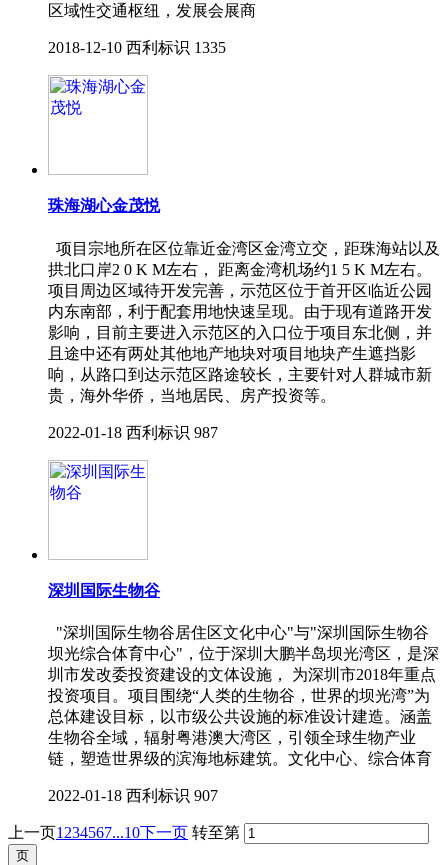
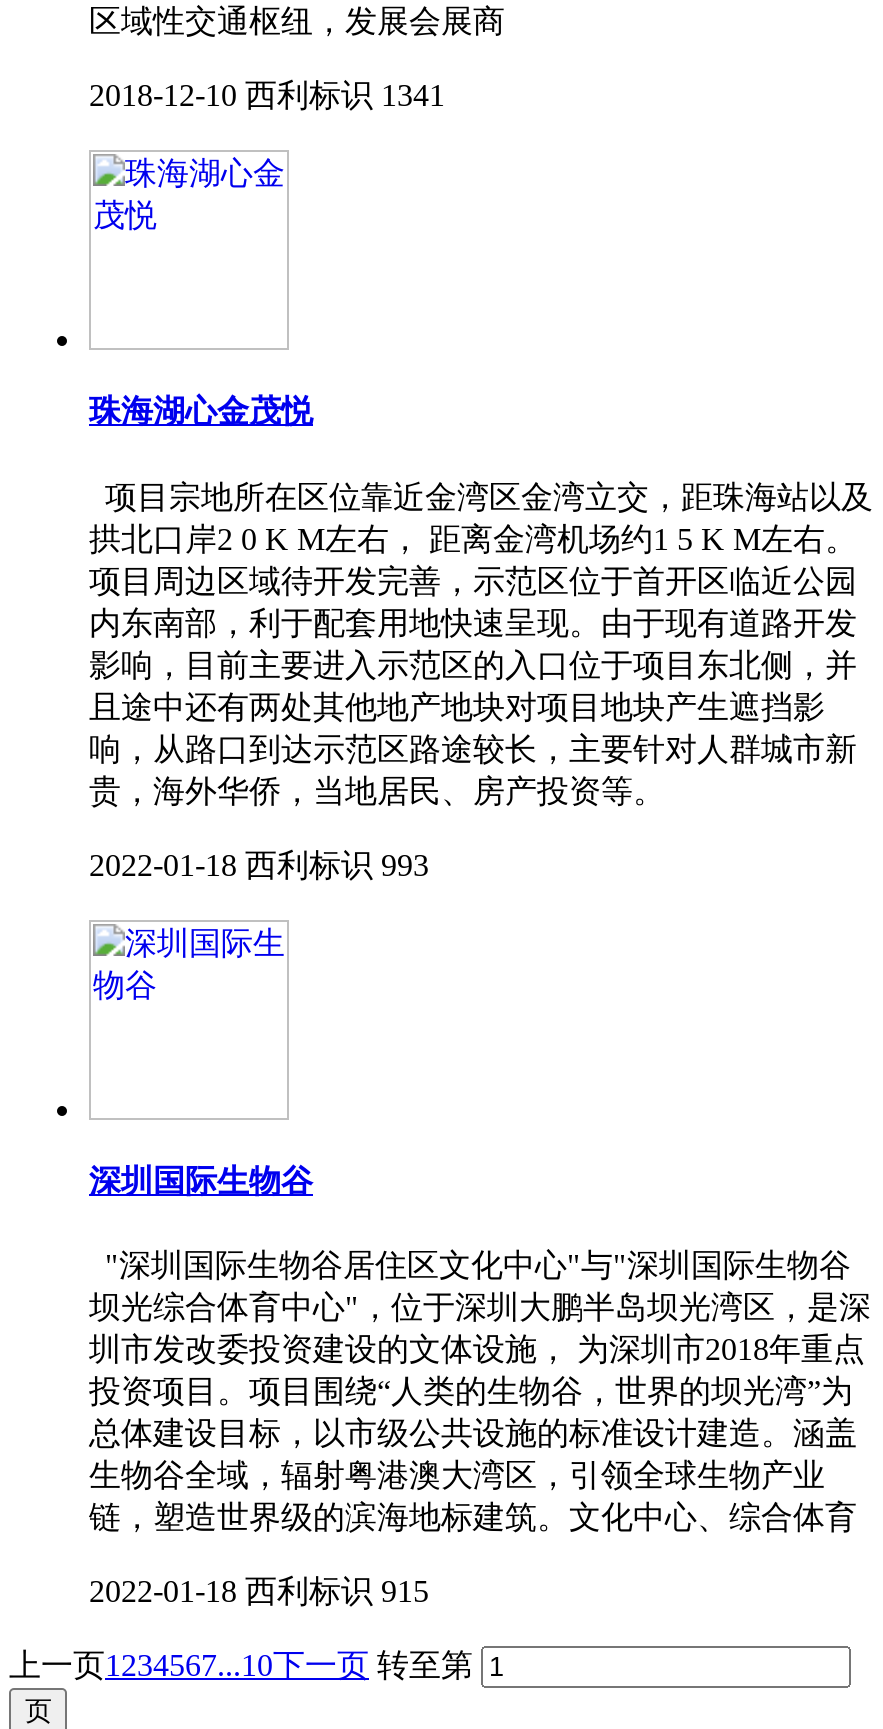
[48,39,226,56] 2018-12-10 西利标识 1335 -> [89,78,445,112] 2018-12-10 西利标识 1341
[48,424,218,441] 2022-01-18 西利标识 987 -> [89,847,429,881] 2022-01-18 西利标识 993
[48,787,218,804] 2022-01-18 西利标识 907 -> [89,1574,429,1608] 2022-01-18 西利标识 915

